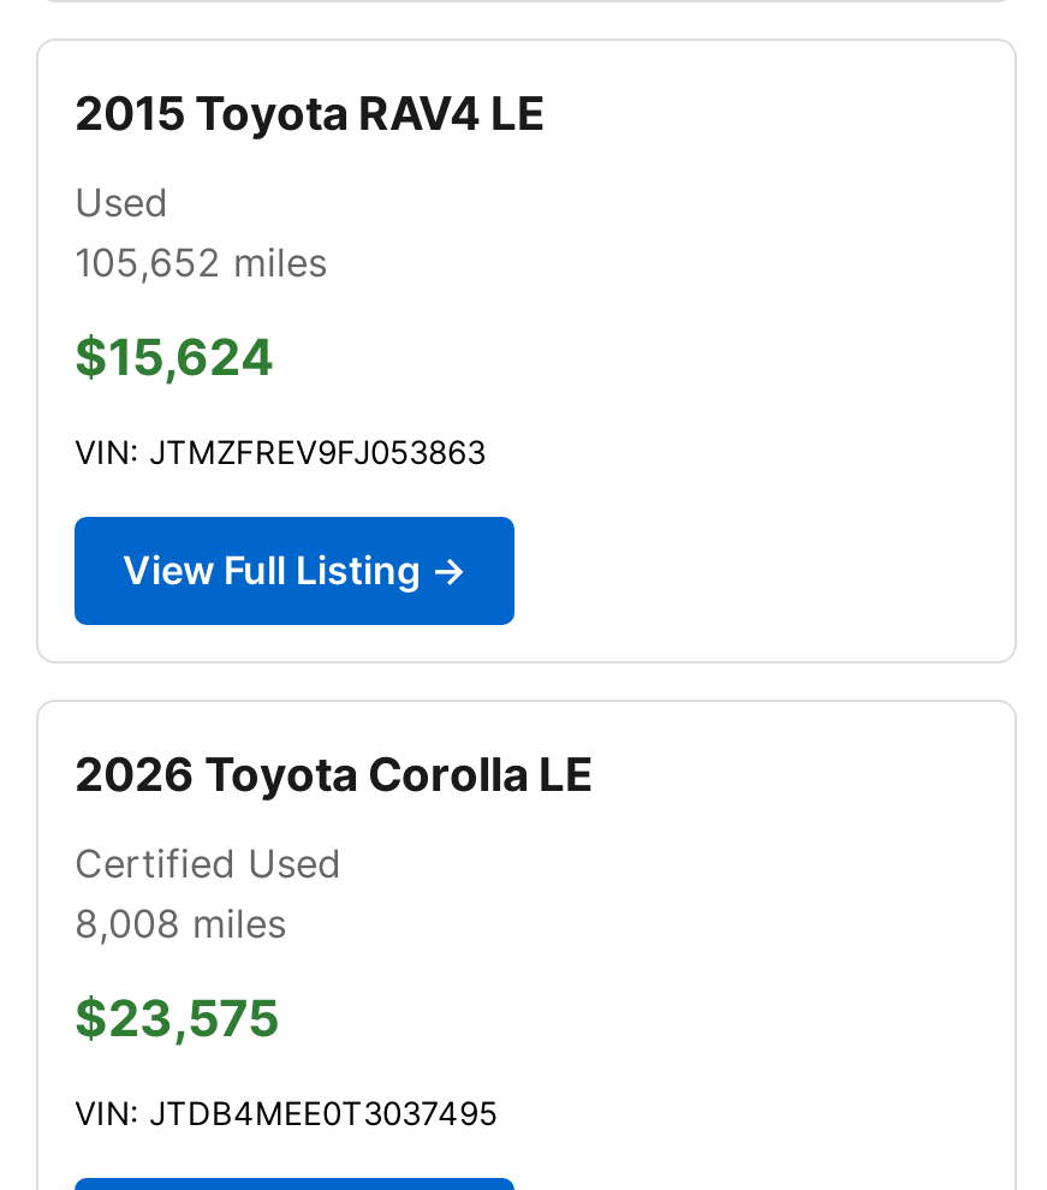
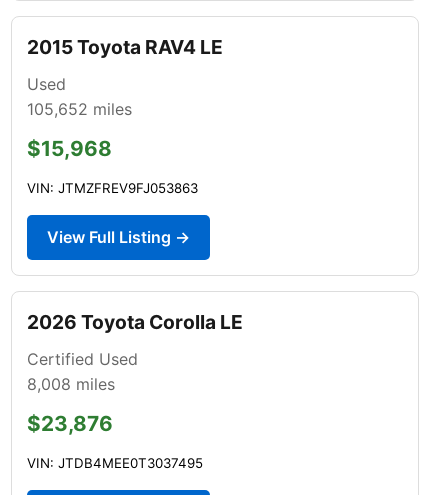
[75,327,274,387] $15,624 -> [27,136,112,161] $15,968
[75,988,279,1048] $23,575 -> [27,411,113,436] $23,876

